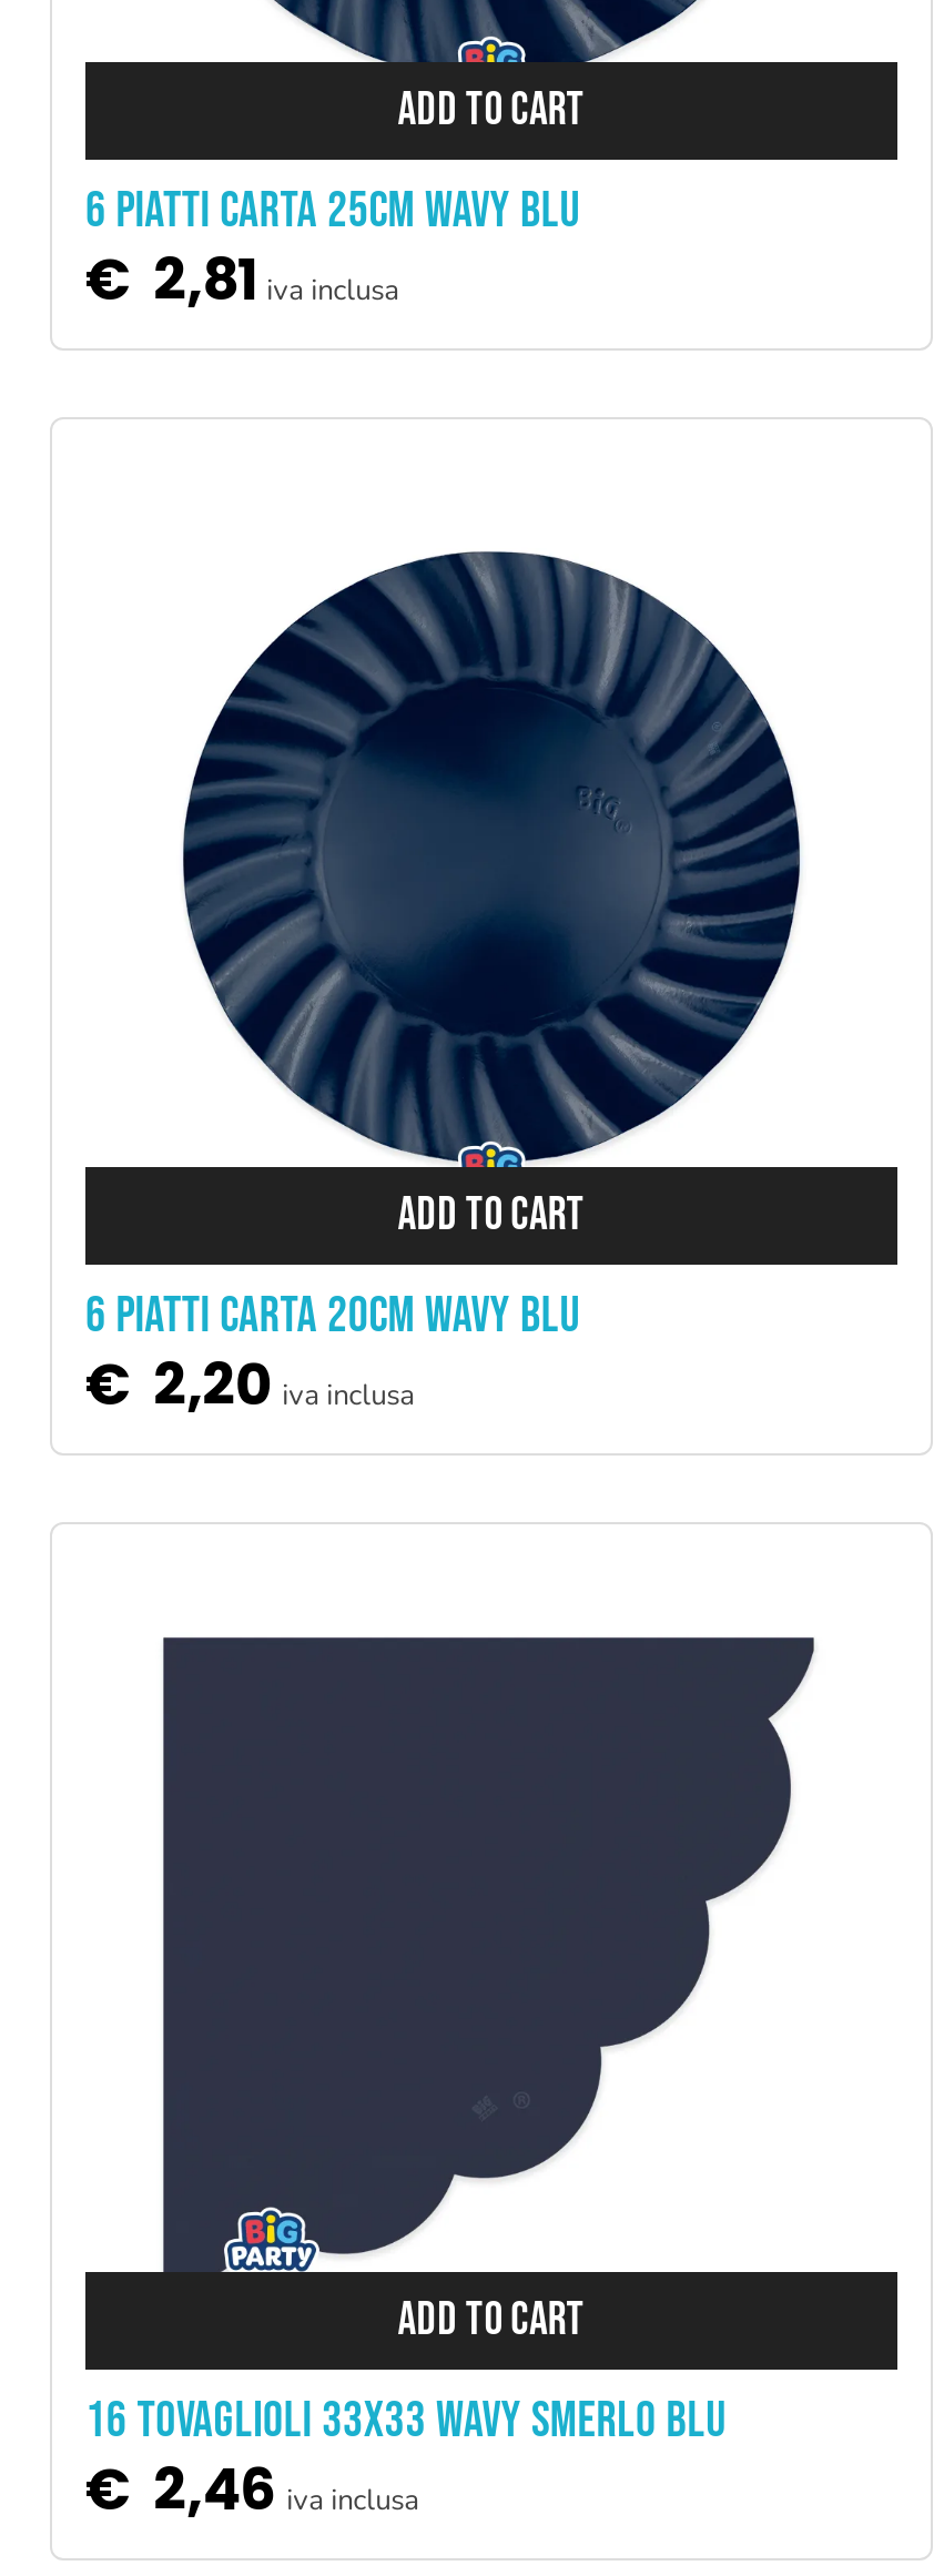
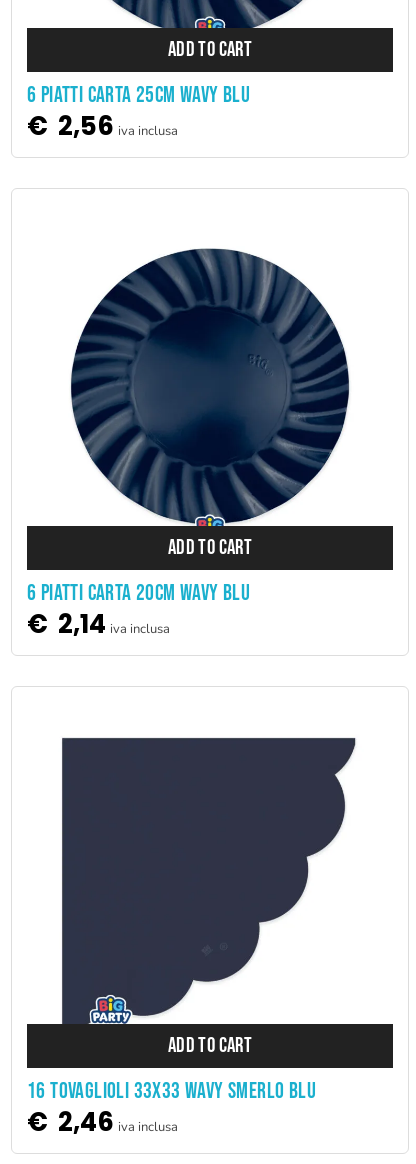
[85,240,400,320] € 2,81 iva inclusa -> [27,108,178,144] € 2,56 iva inclusa
[85,1345,415,1425] € 2,20 iva inclusa -> [27,606,170,642] € 2,14 iva inclusa

